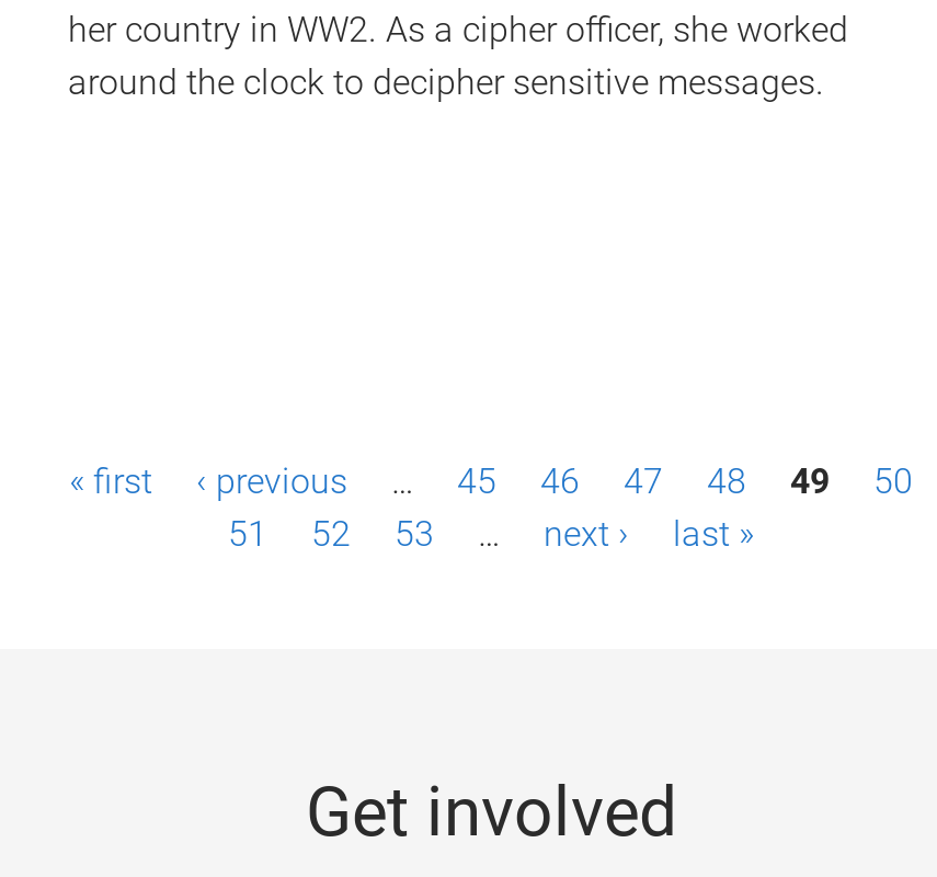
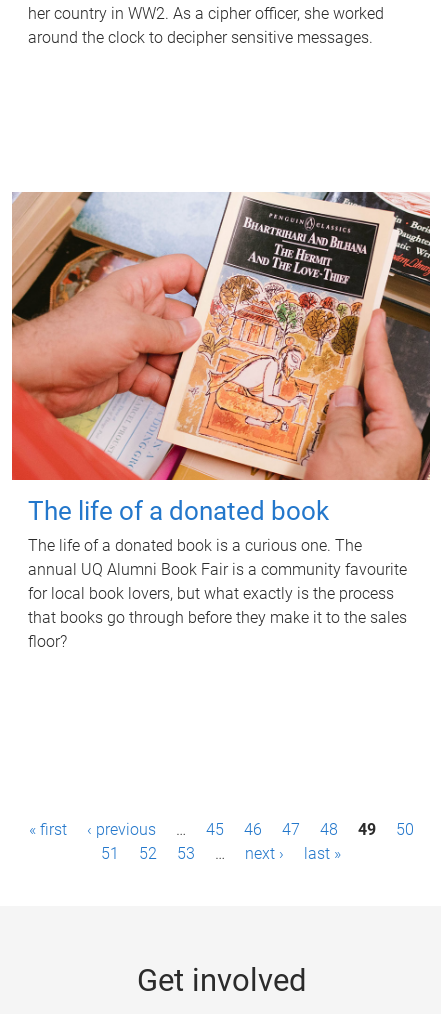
none -> [11,191,431,651] [image] | The life of a donated book | The life of a donated book is a curious one. The | annual UQ Alumni Book Fair is a community favourite | for local book lovers, but what exactly is the process | that books go through before they make it to the sales | floor?

